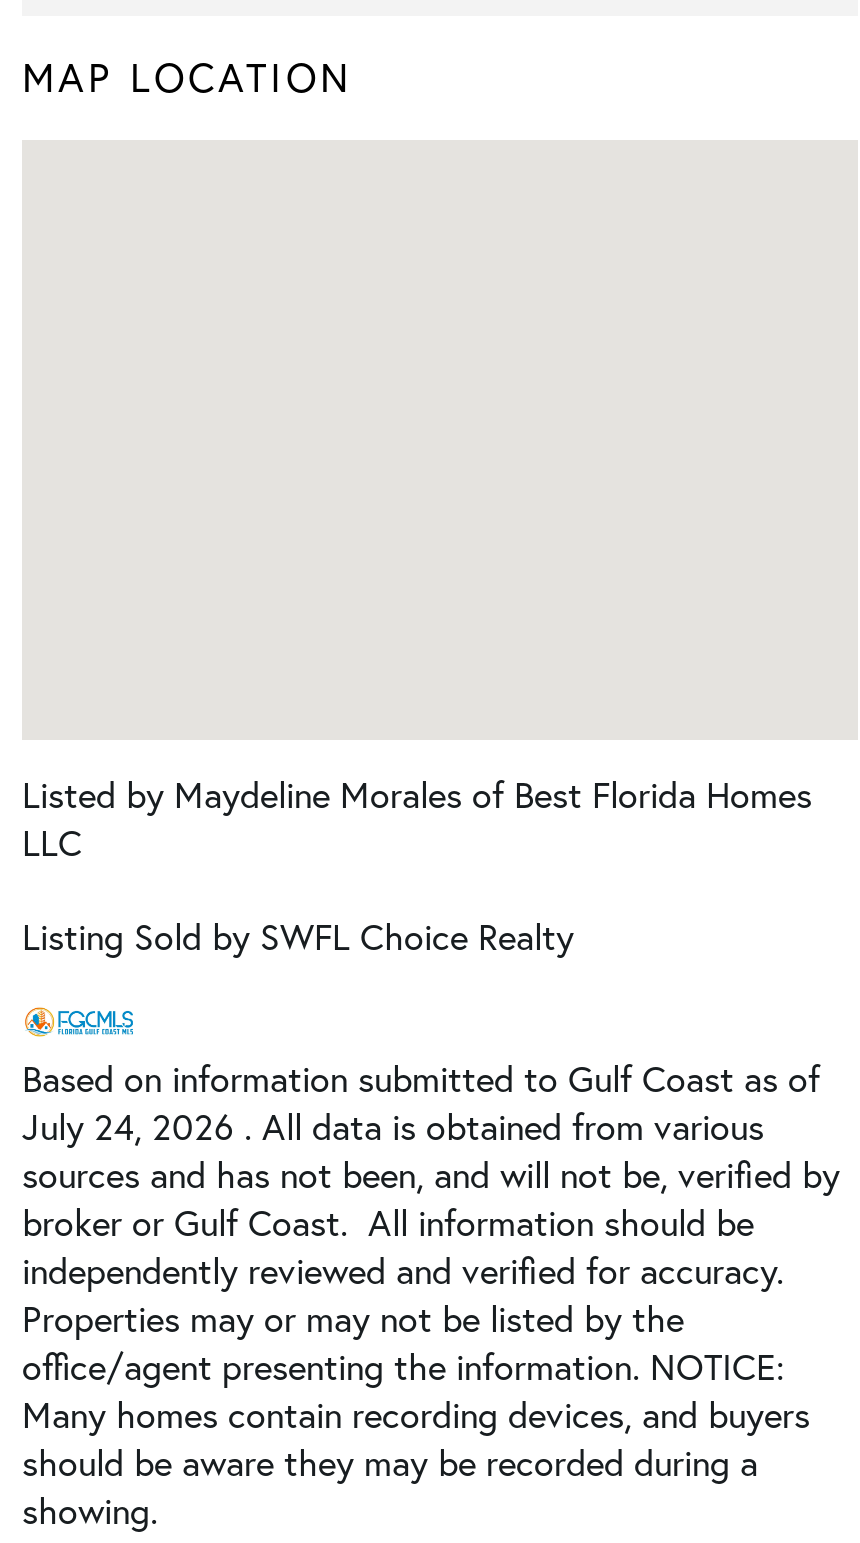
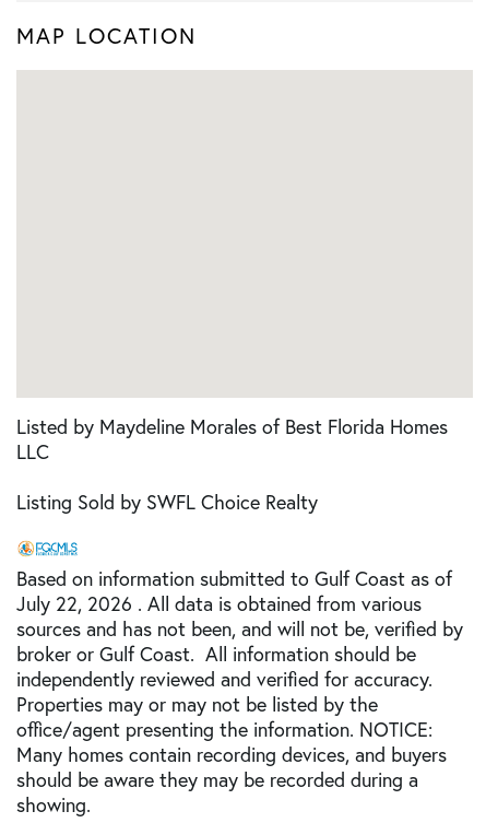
[22,1101,764,1149] July 24, 2026 . All data is obtained from various -> [16,591,422,616] July 22, 2026 . All data is obtained from various

